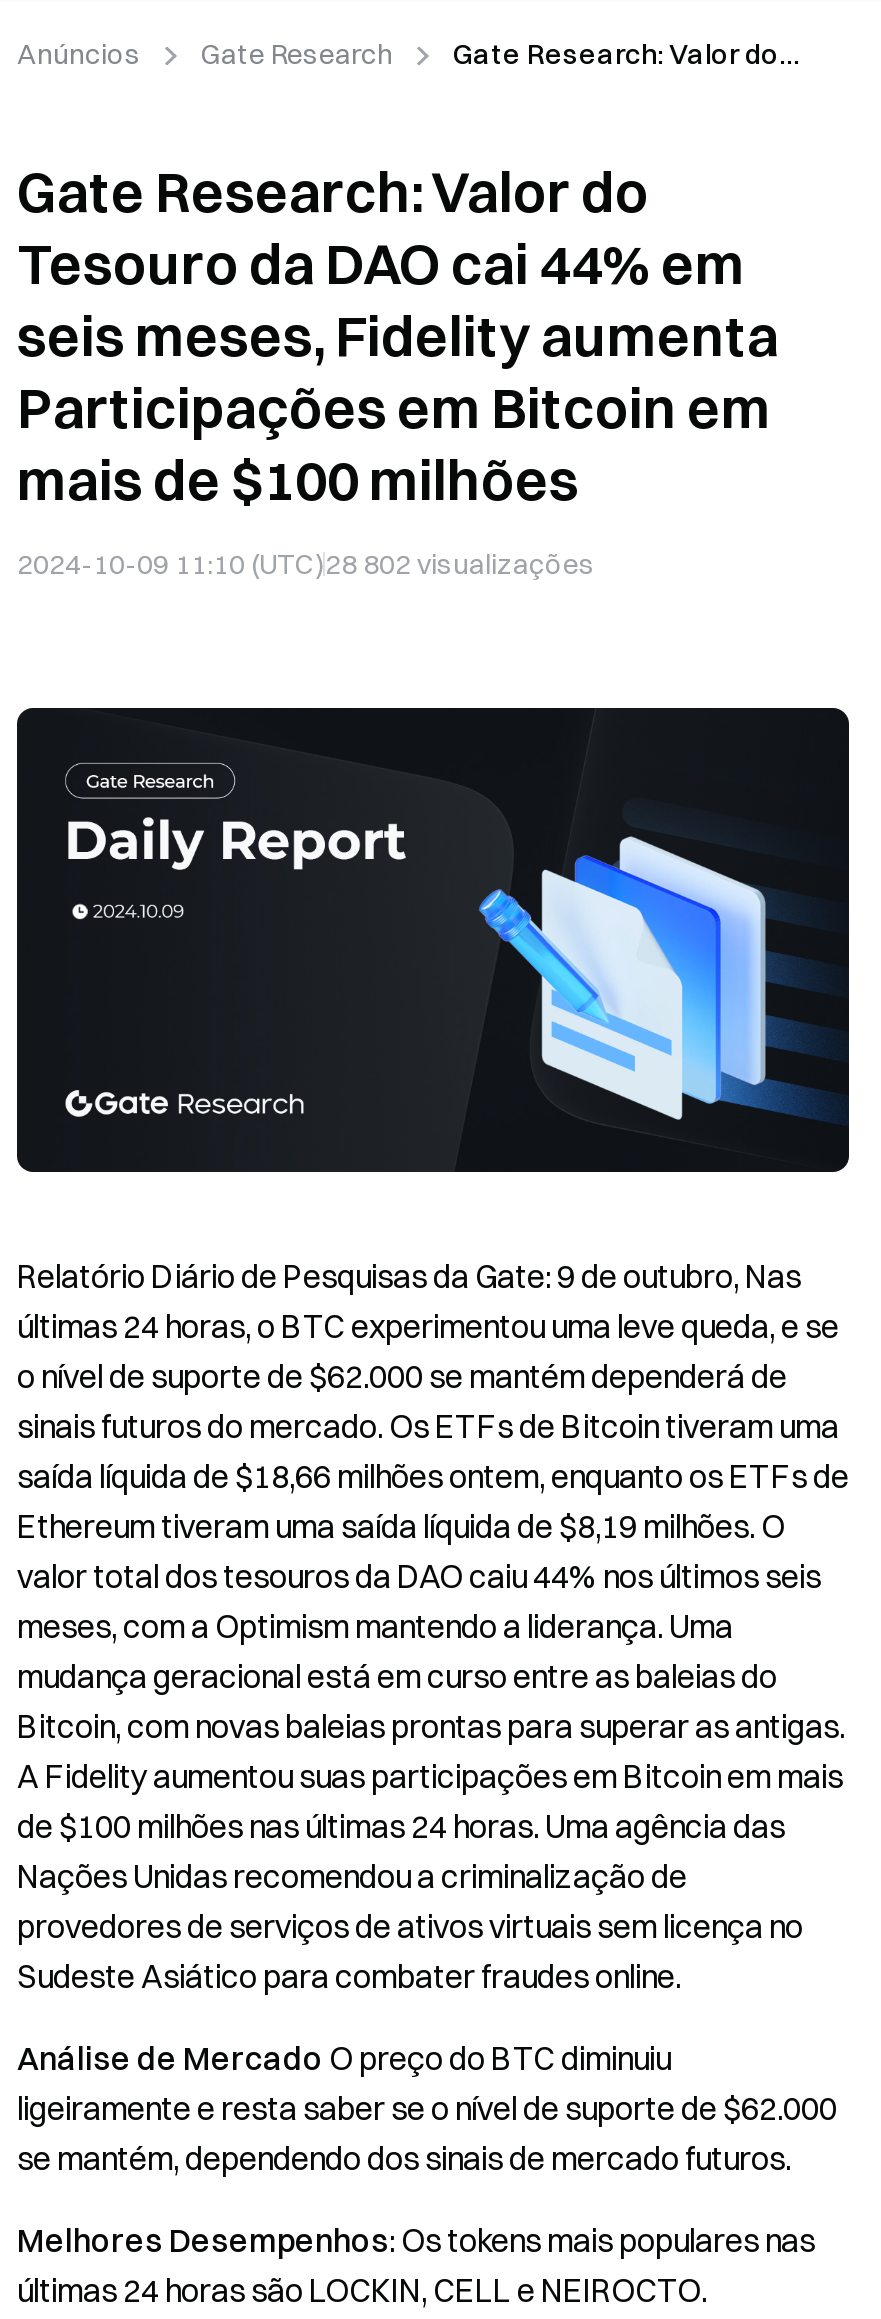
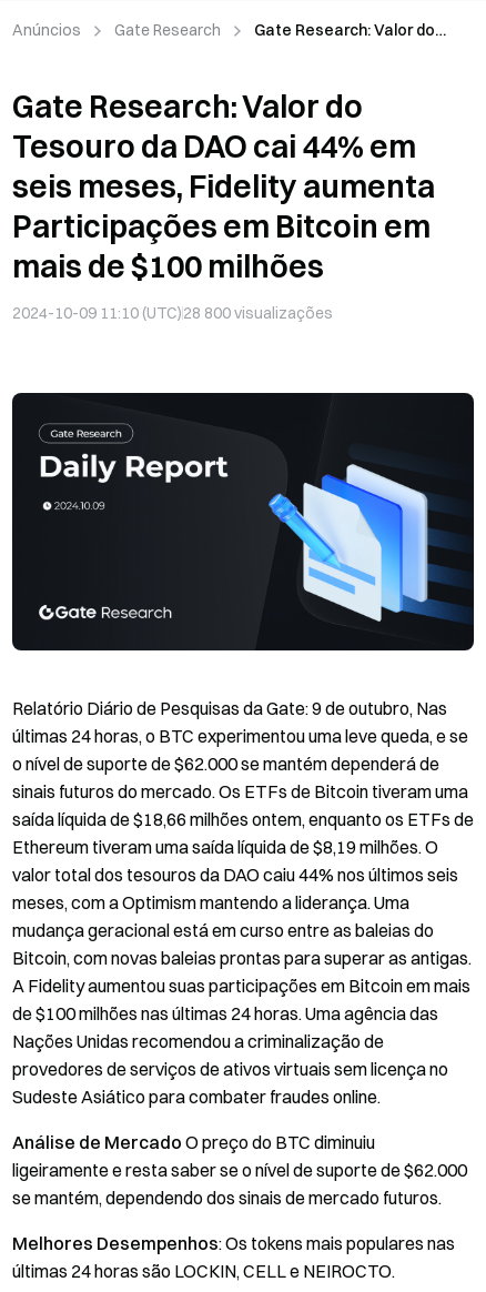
[17,546,595,582] 2024-10-09 11:10 (UTC)28 802 visualizações -> [12,303,333,323] 2024-10-09 11:10 (UTC)28 800 visualizações

